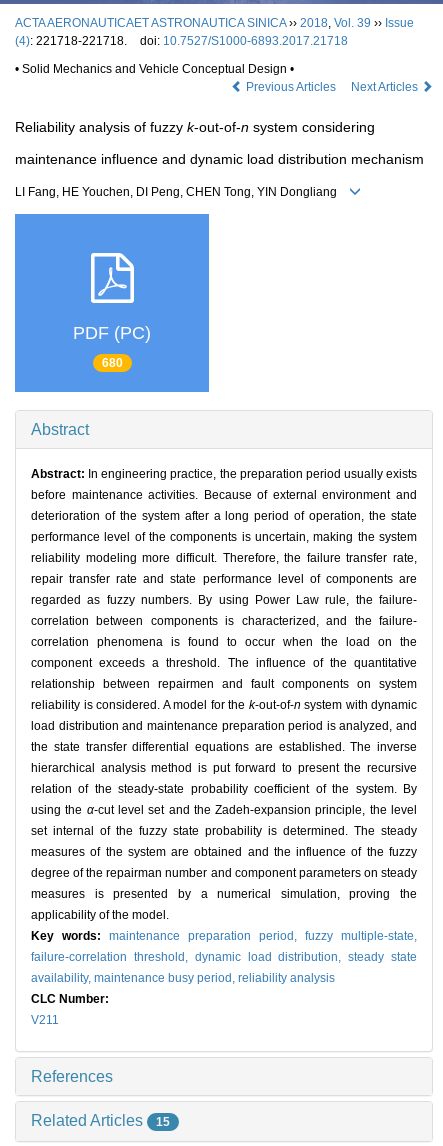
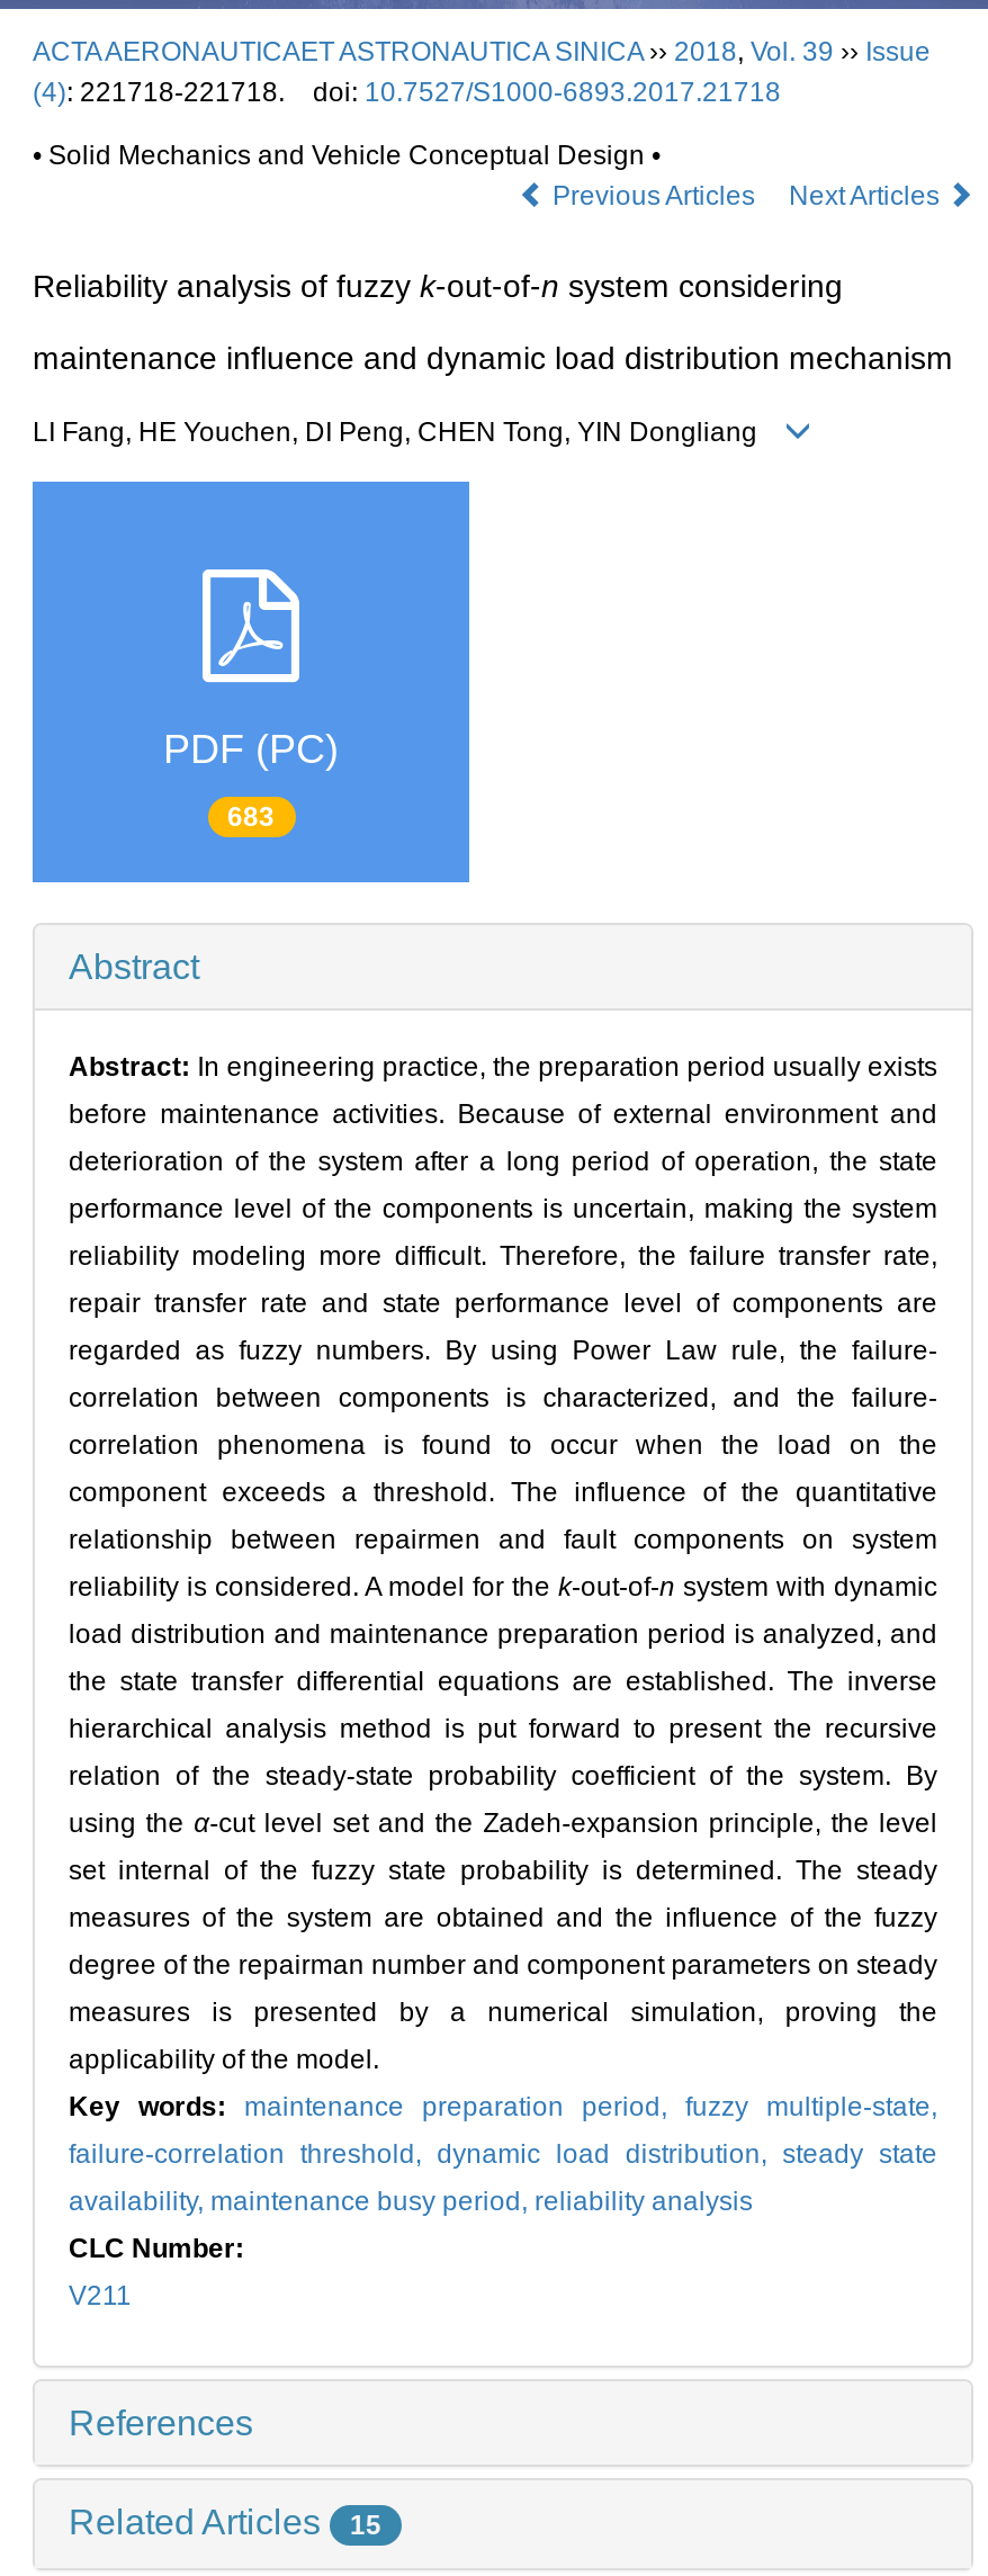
[101,356,122,370] 680 -> [227,801,275,832] 683

